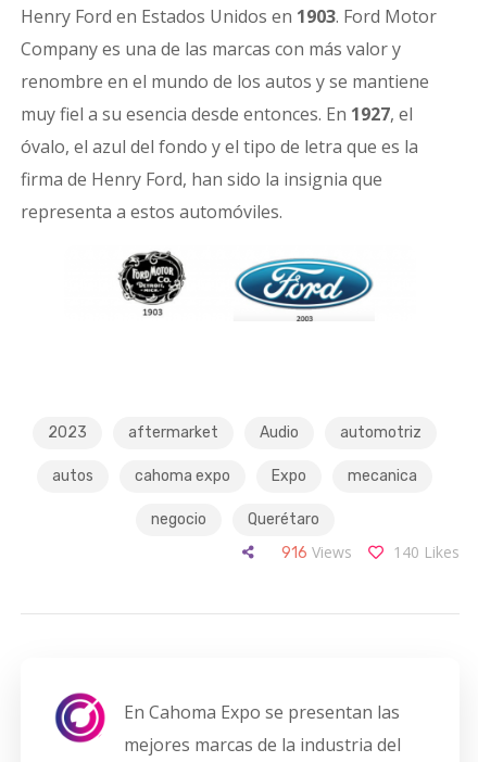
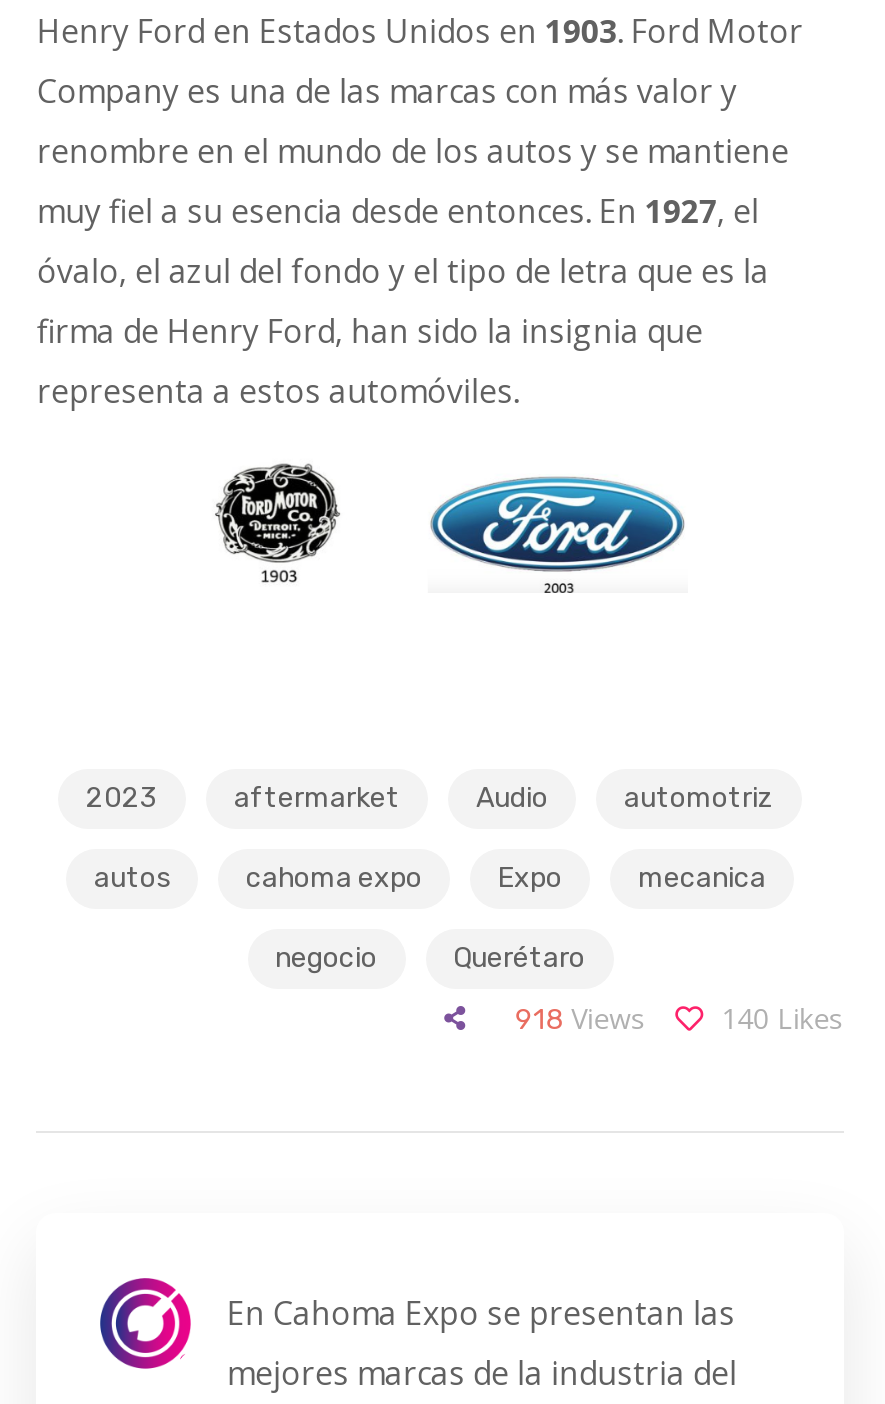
[281,542,459,562] 916 Views 140 Likes -> [515,998,843,1036] 918 Views 140 Likes

